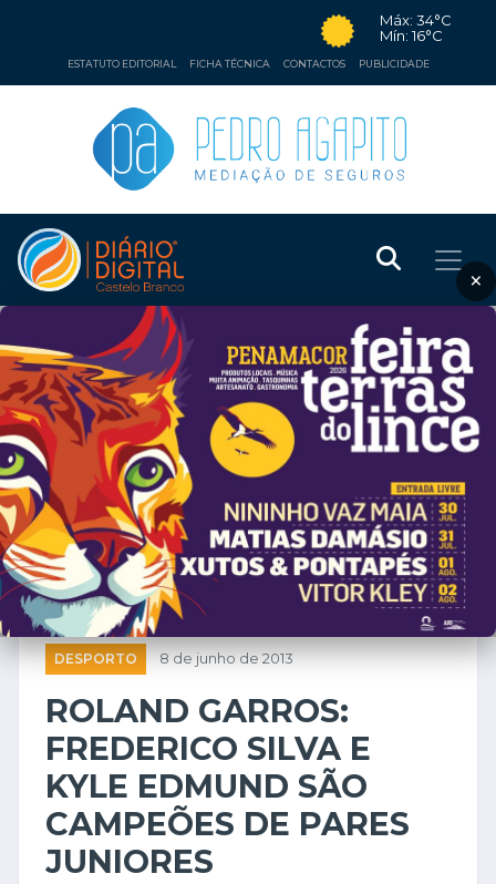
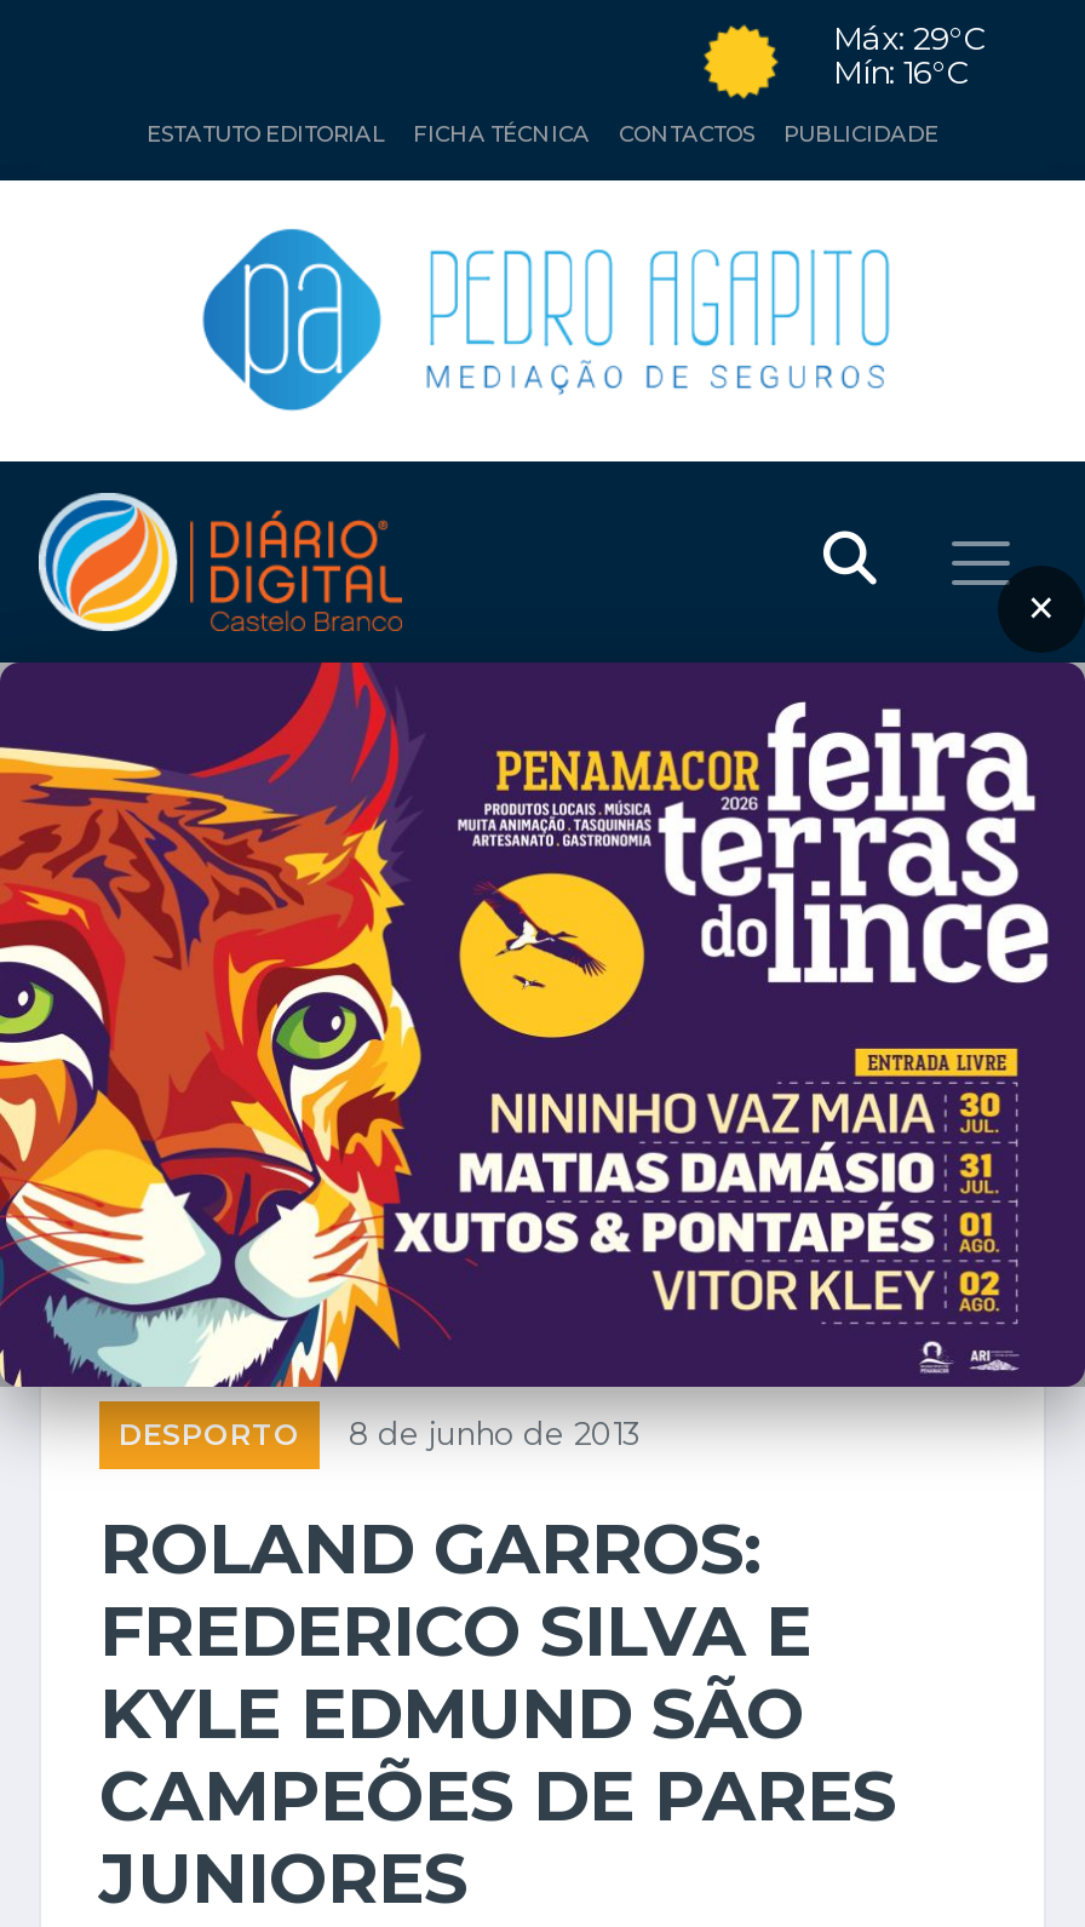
[380,11,452,29] Máx: 34°C -> [833,18,988,57] Máx: 29°C

